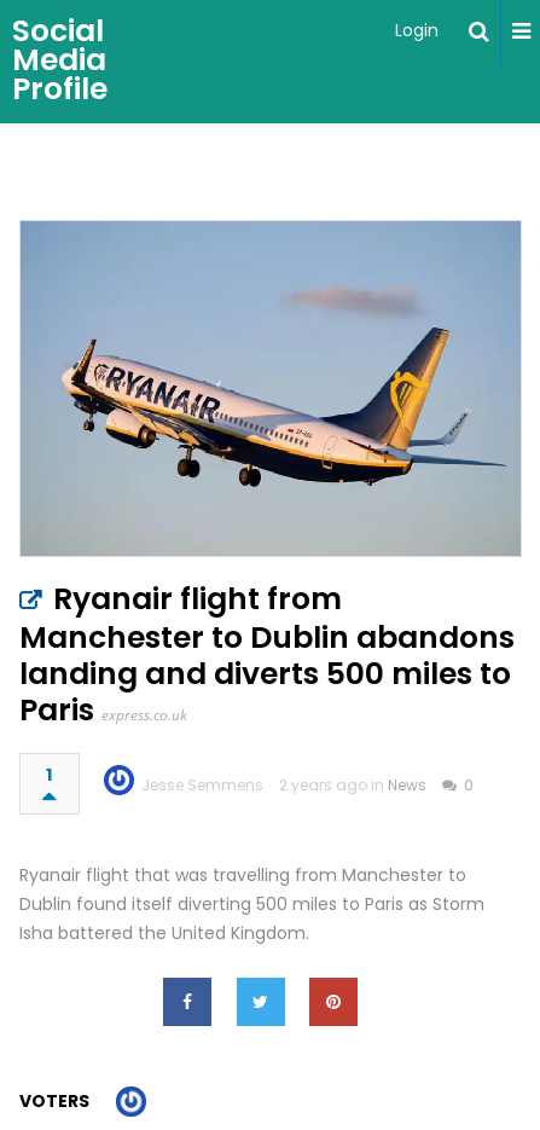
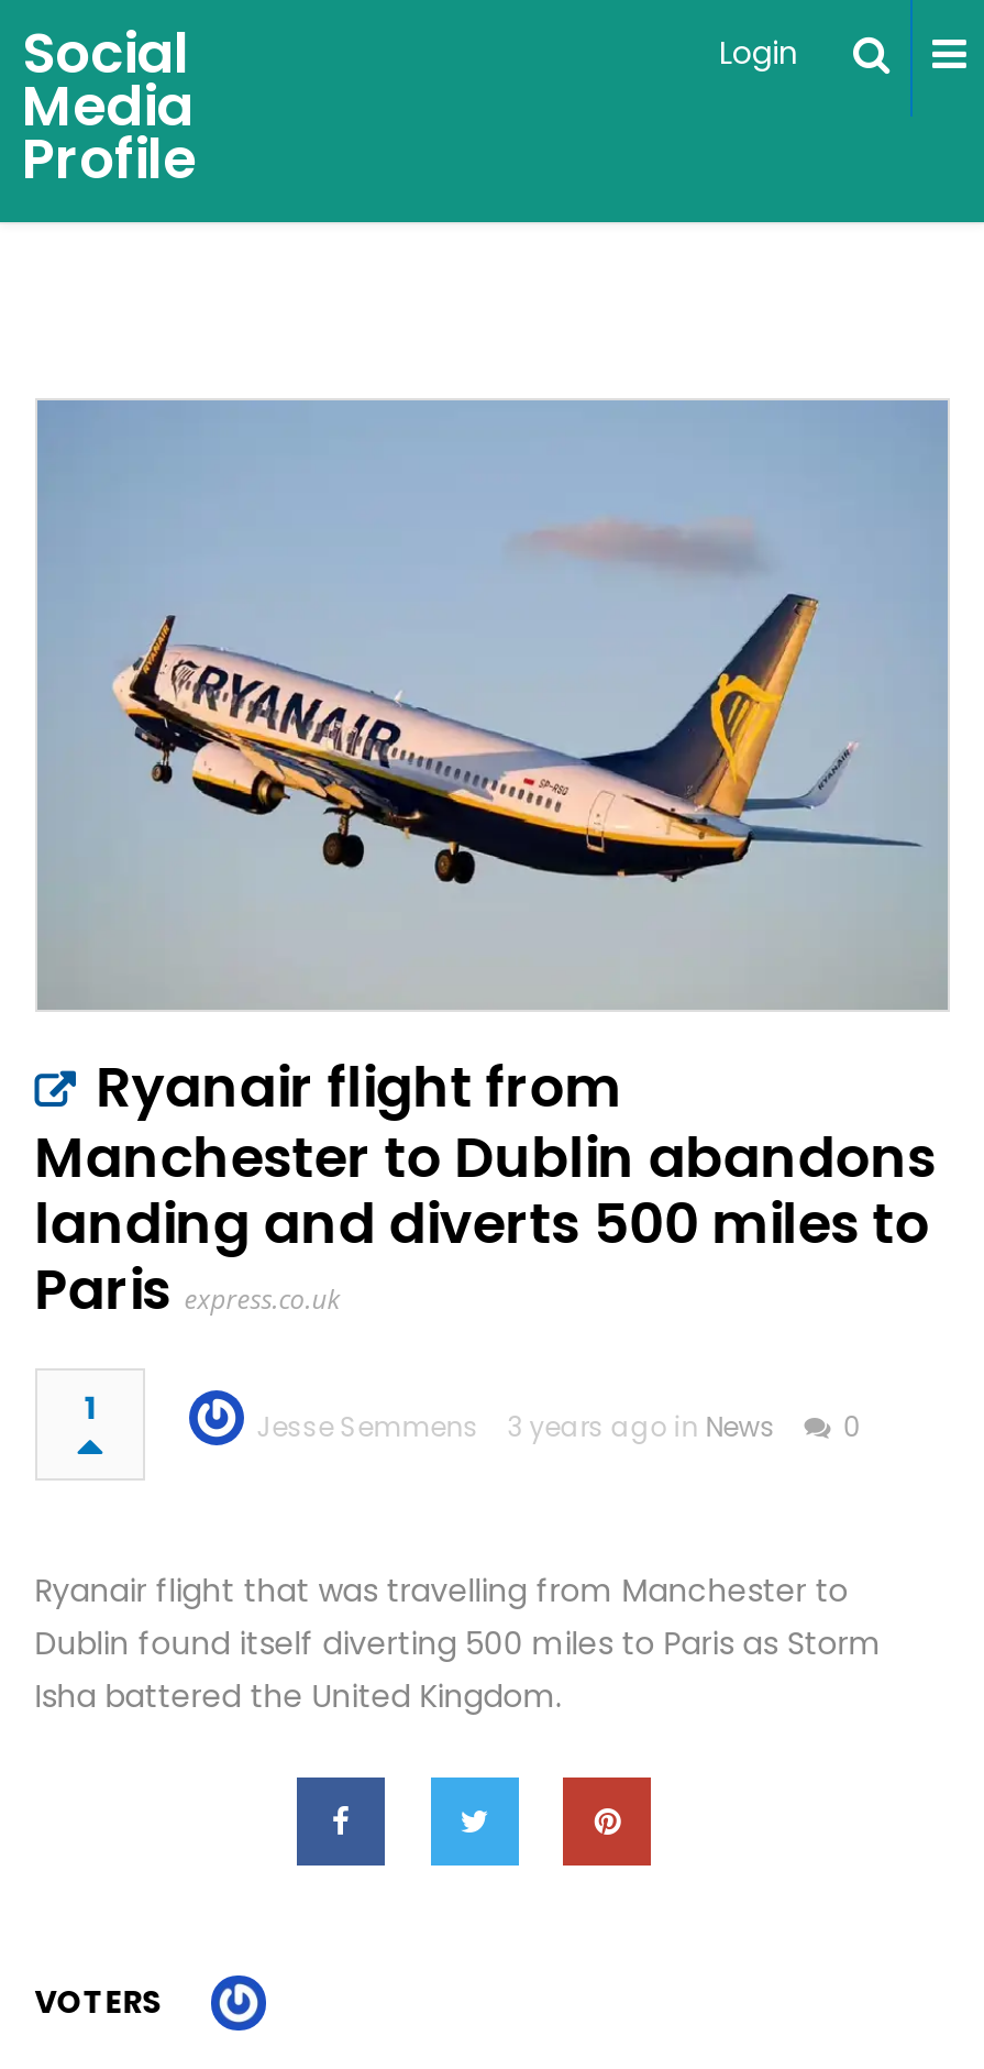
[279,774,426,795] 2 years ago in News -> [507,1407,776,1445] 3 years ago in News

